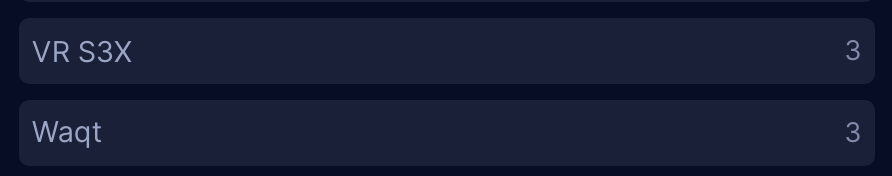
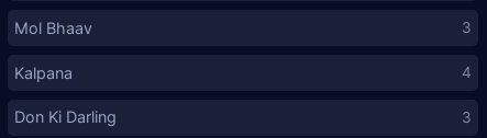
[32,34,132,68] VR S3X -> [15,18,93,37] Mol Bhaav
[32,115,102,149] Waqt -> [15,63,471,126] Kalpana | 4 | Don Ki Darling

